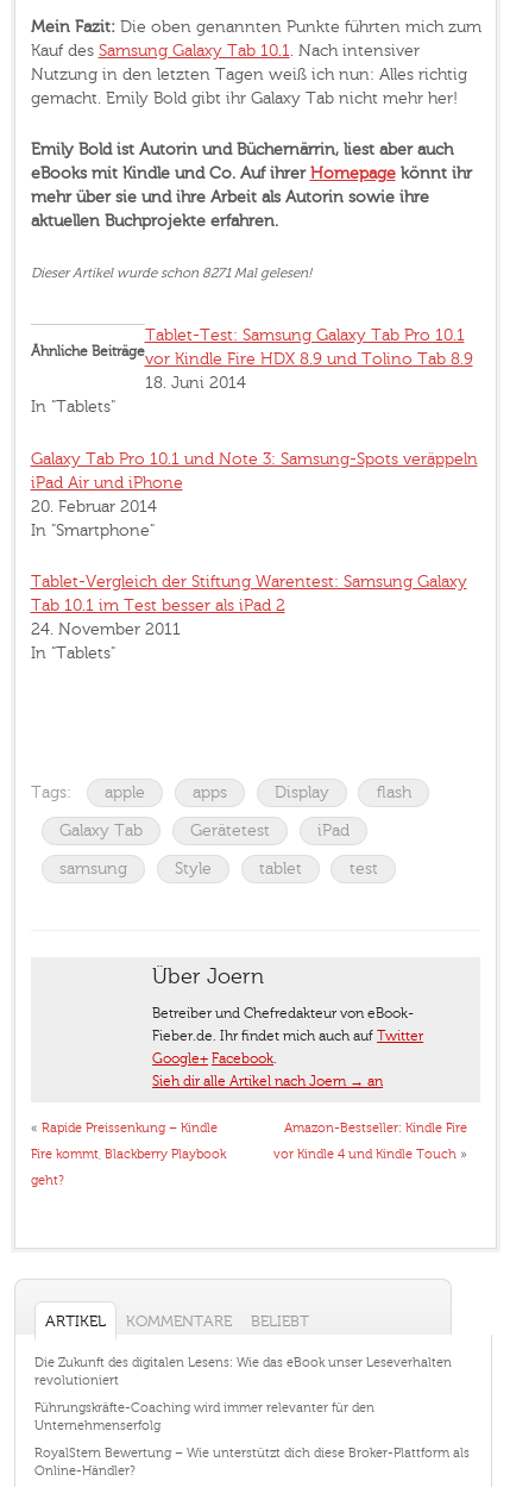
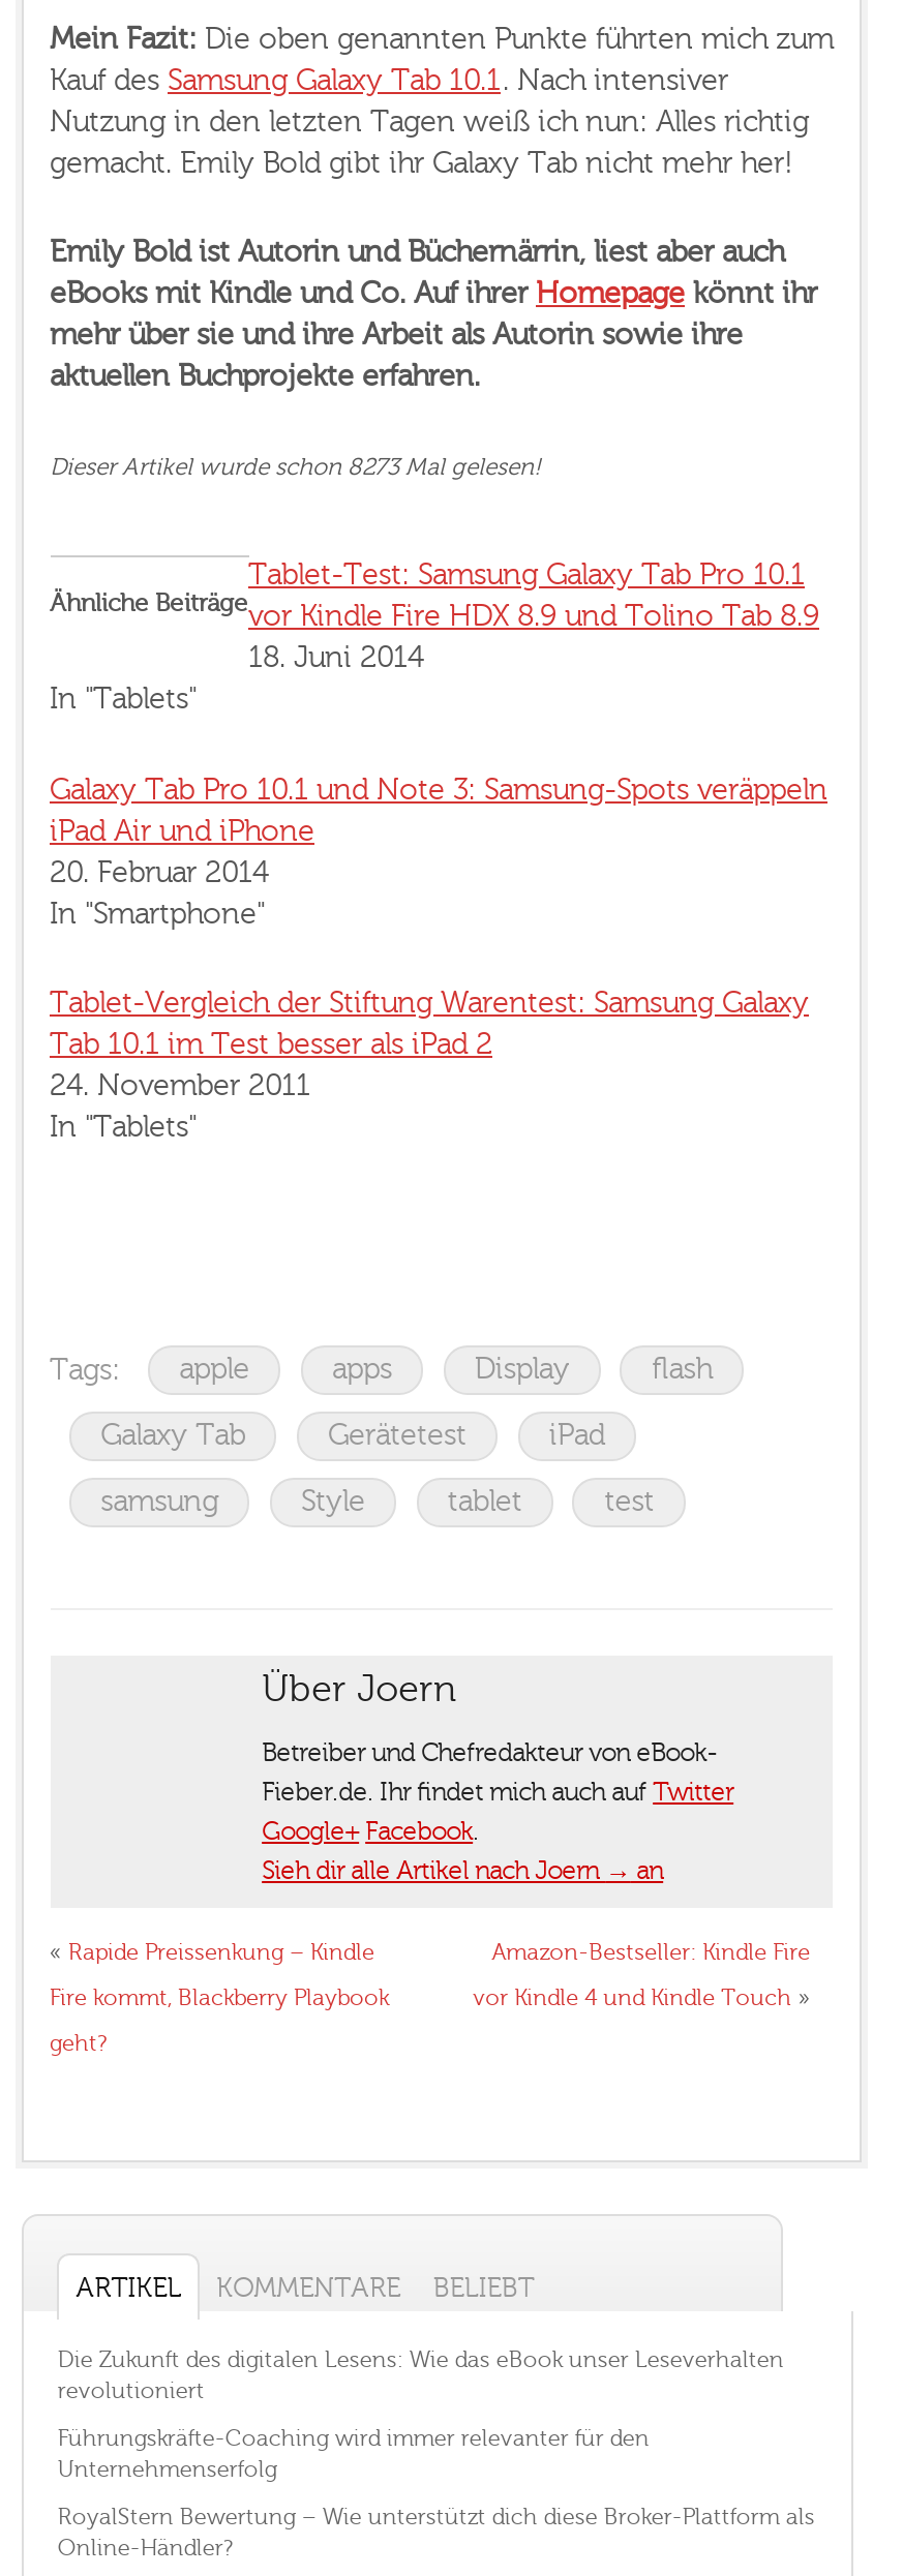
[30,265,311,280] Dieser Artikel wurde schon 8271 Mal gelesen! -> [50,453,540,480] Dieser Artikel wurde schon 8273 Mal gelesen!

